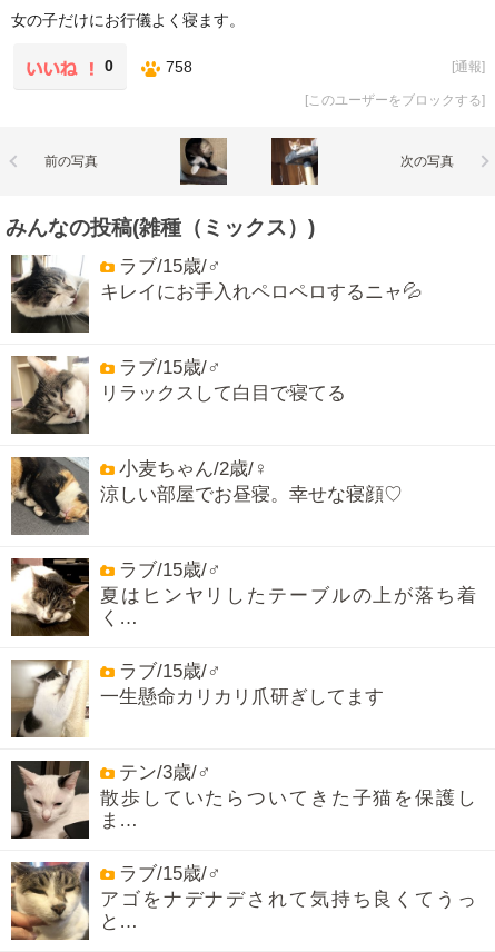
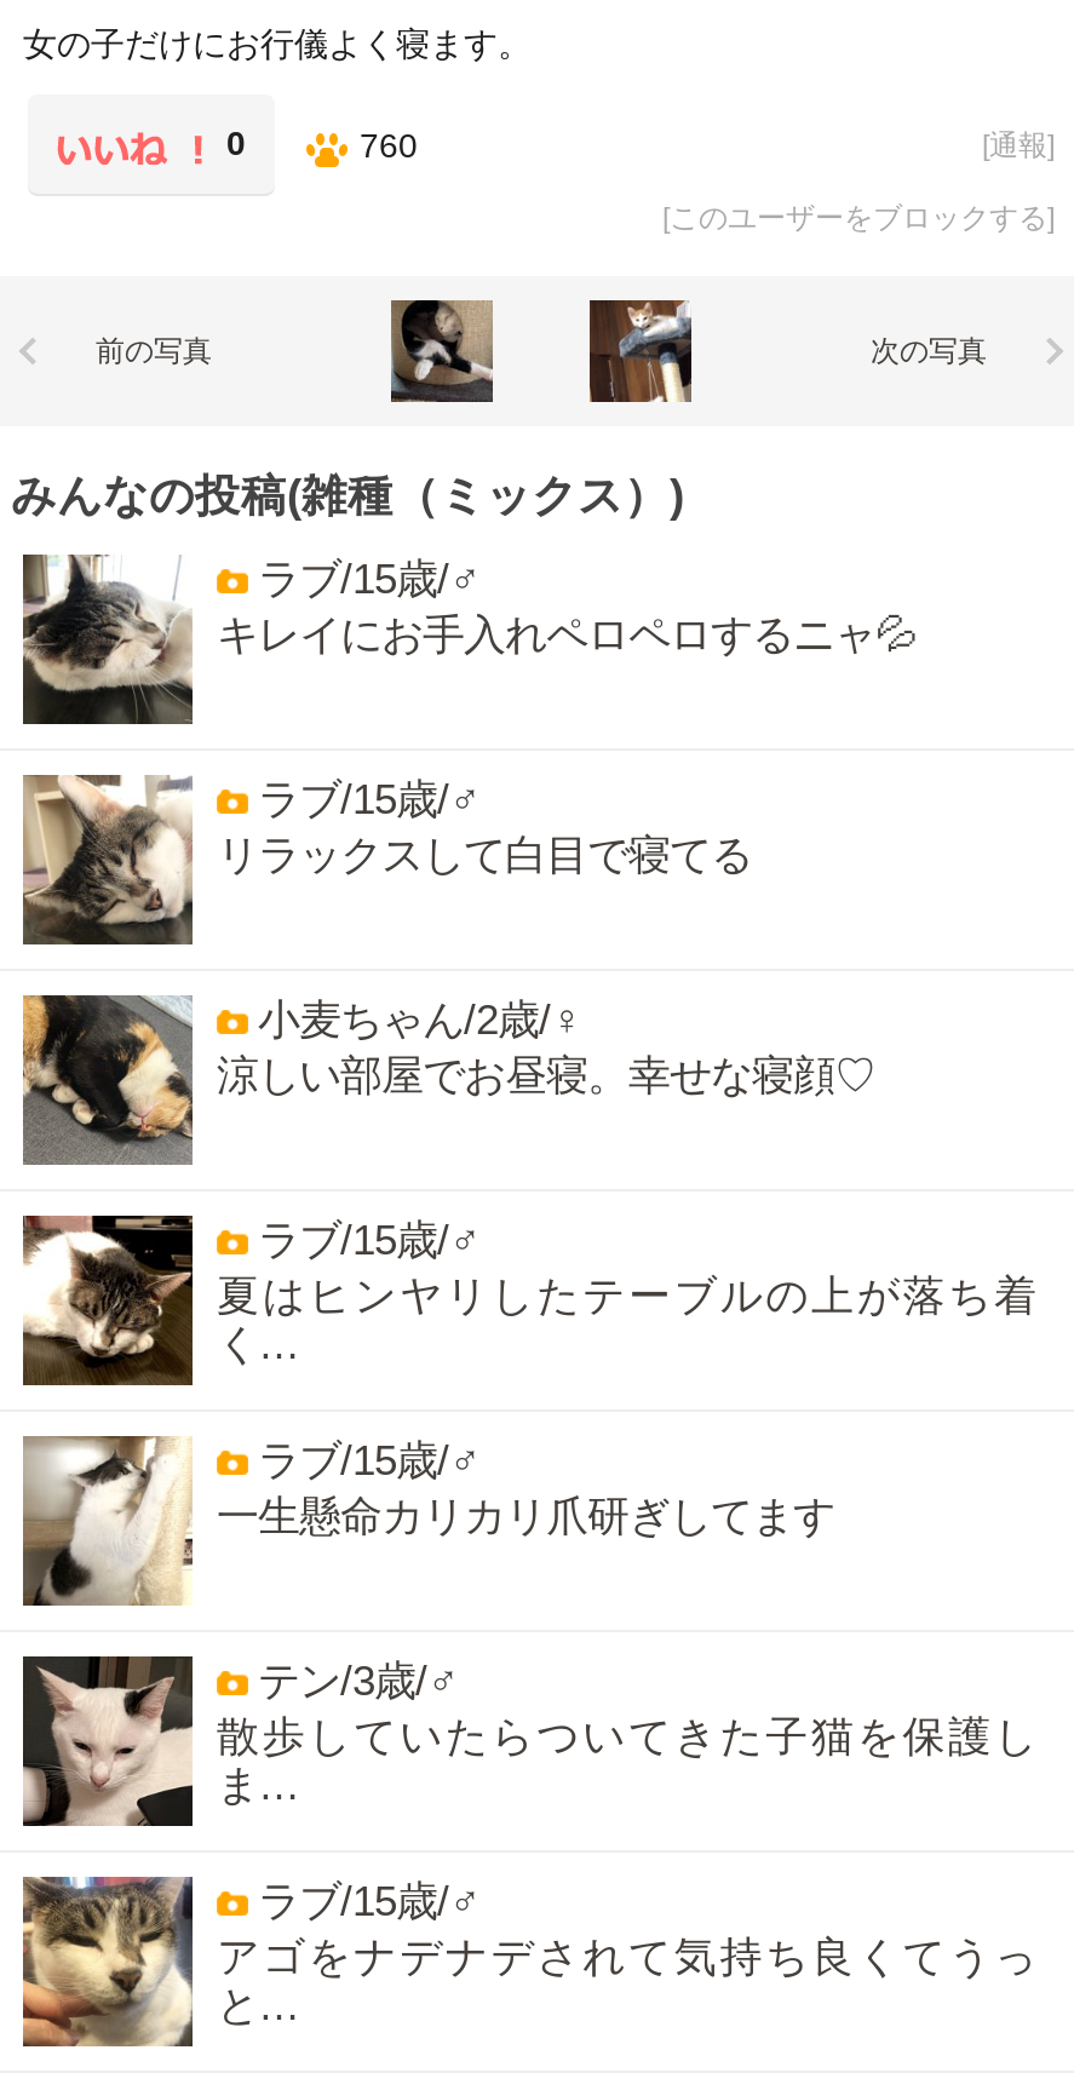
[166,58,192,76] 758 -> [360,127,418,165] 760

